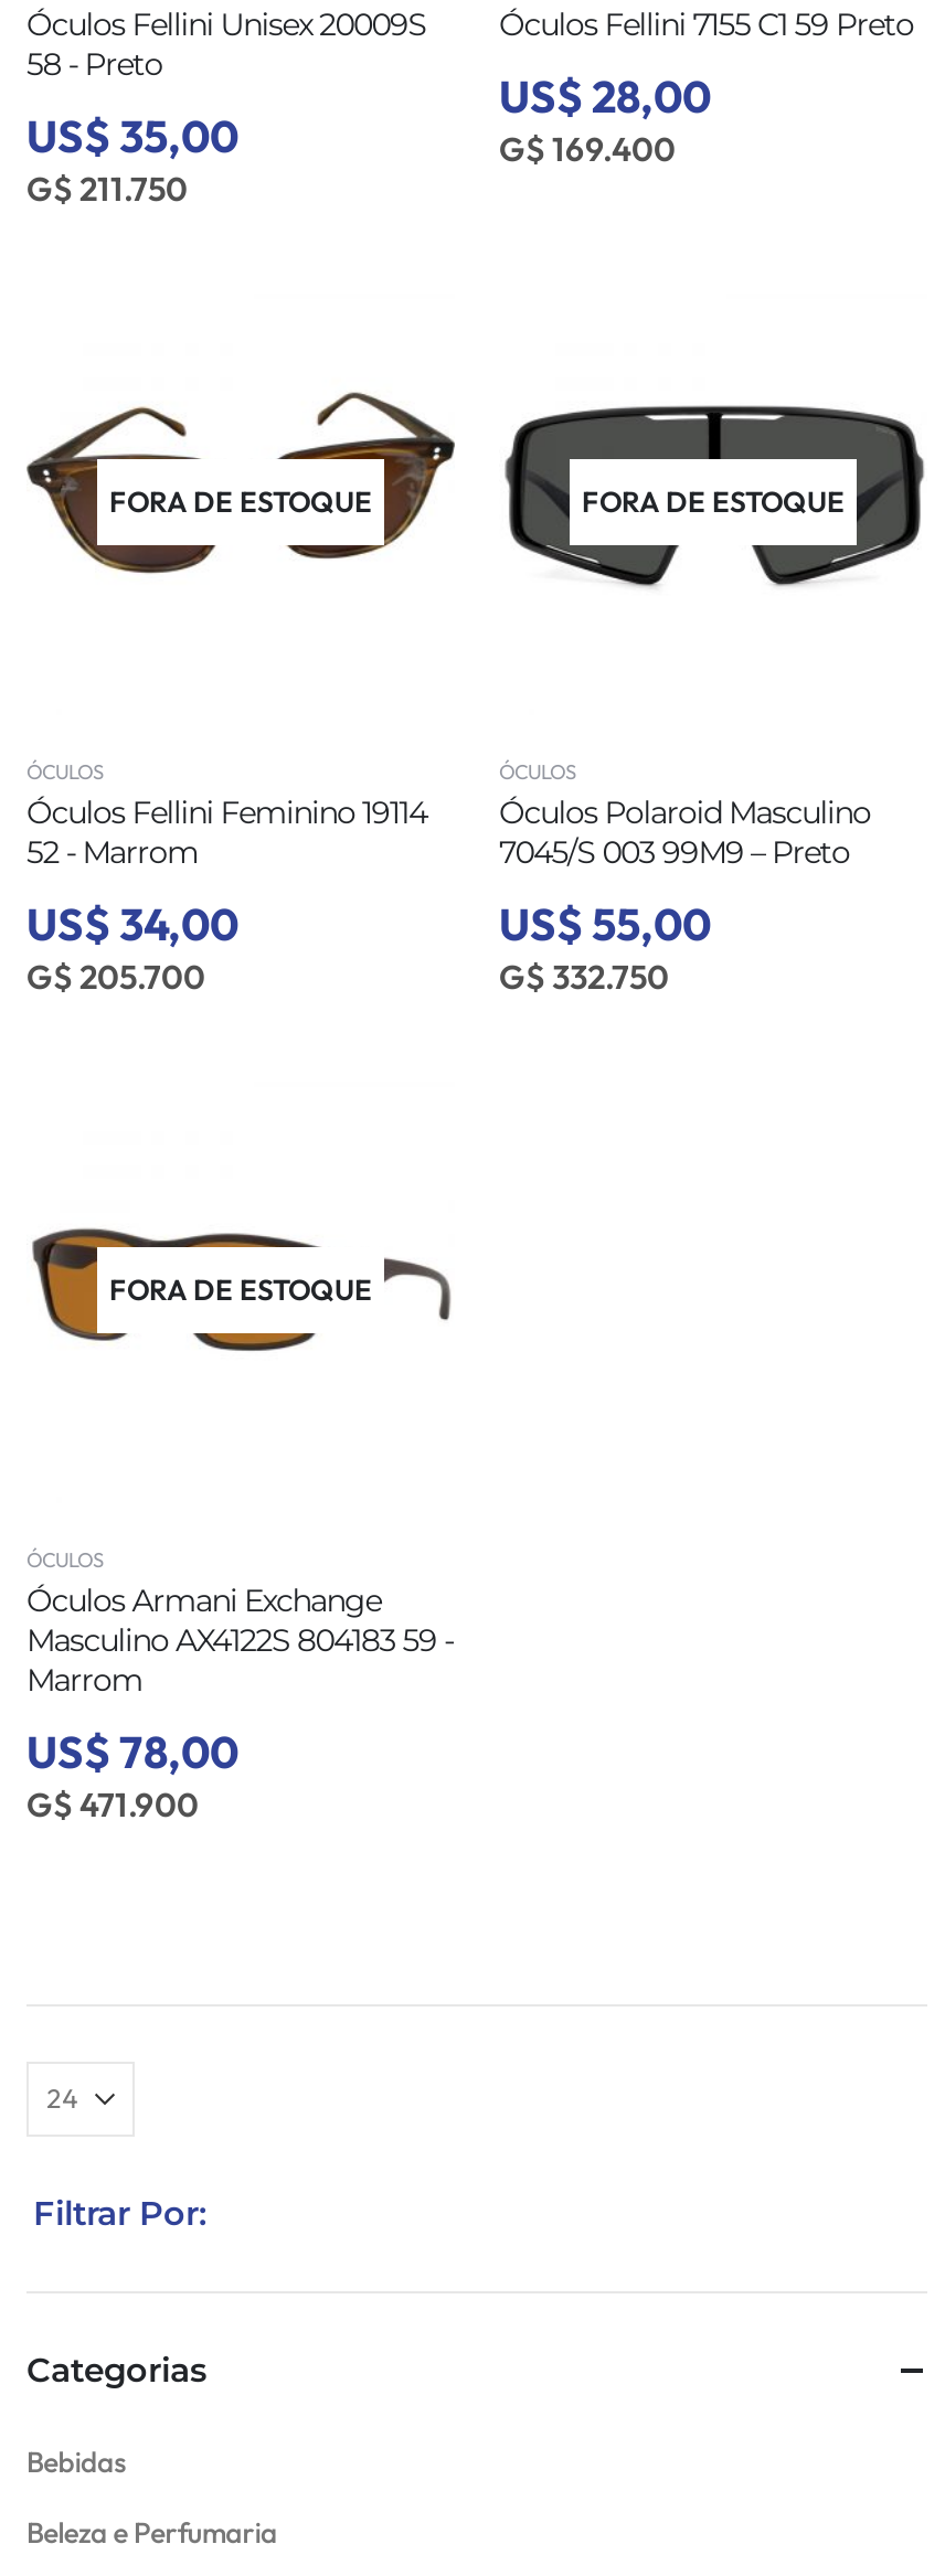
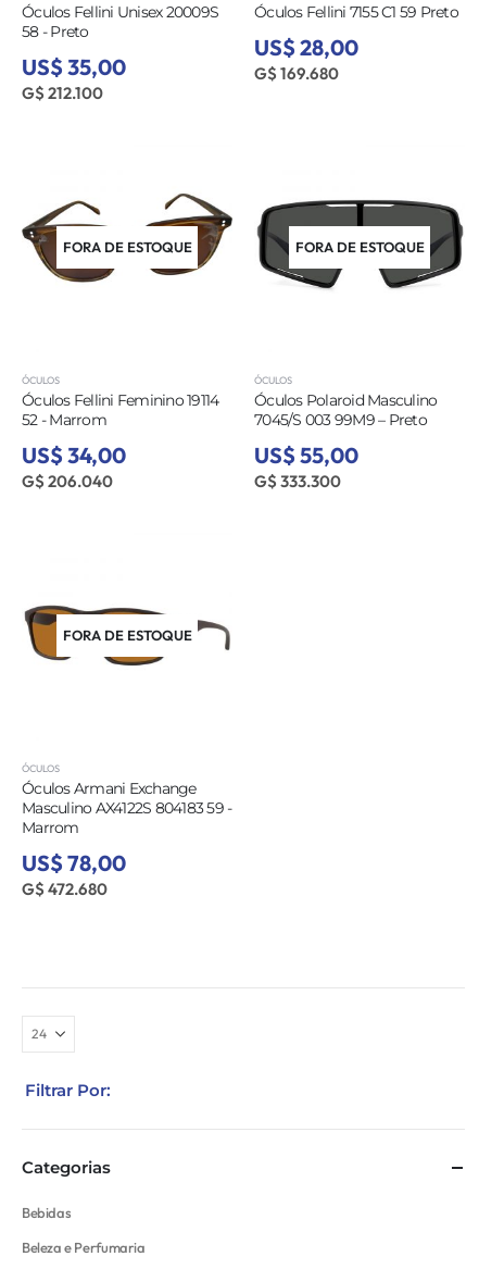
[499,128,676,170] G$ 169.400 -> [254,63,339,84] G$ 169.680
[26,168,188,210] G$ 211.750 -> [22,83,103,103] G$ 212.100
[26,956,205,998] G$ 205.700 -> [22,471,113,492] G$ 206.040
[499,956,669,998] G$ 332.750 -> [254,471,341,492] G$ 333.300
[26,1784,199,1826] G$ 471.900 -> [22,879,108,899] G$ 472.680

